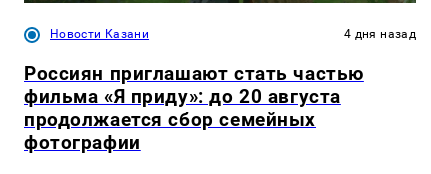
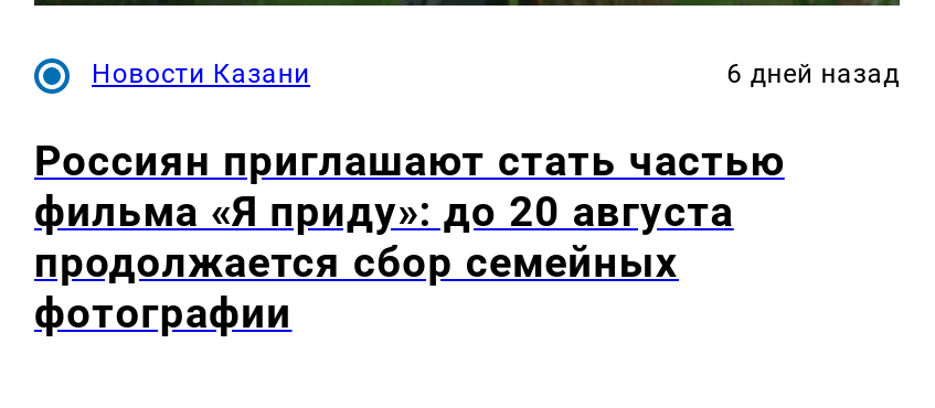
[344,27,416,41] 4 дня назад -> [727,59,900,90] 6 дней назад

